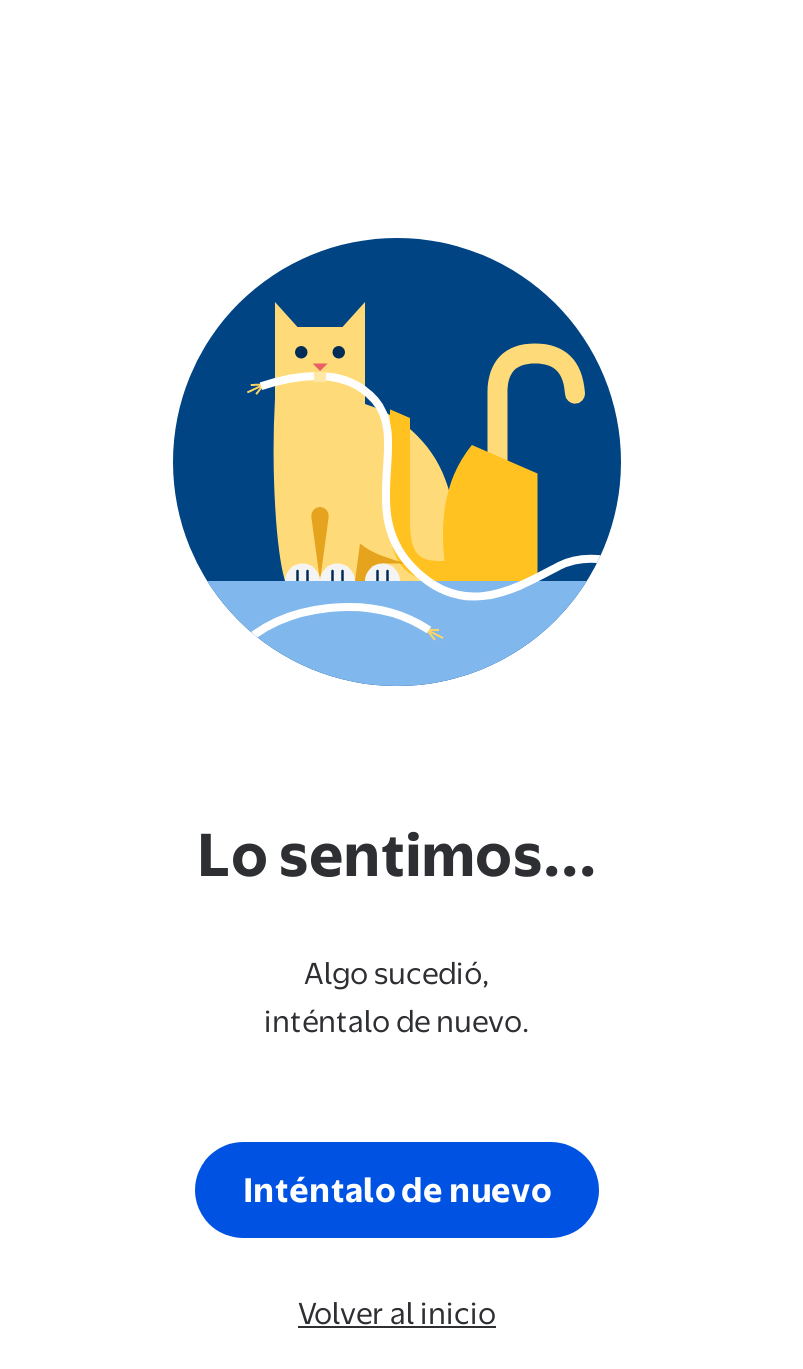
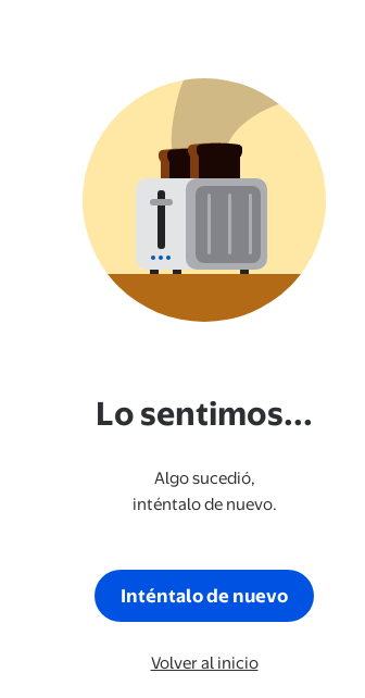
[171,236,623,688] [image] -> [83,78,326,323] [image]

